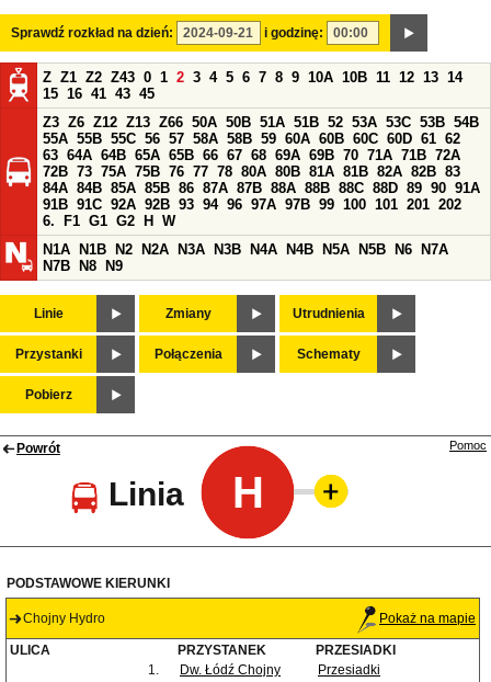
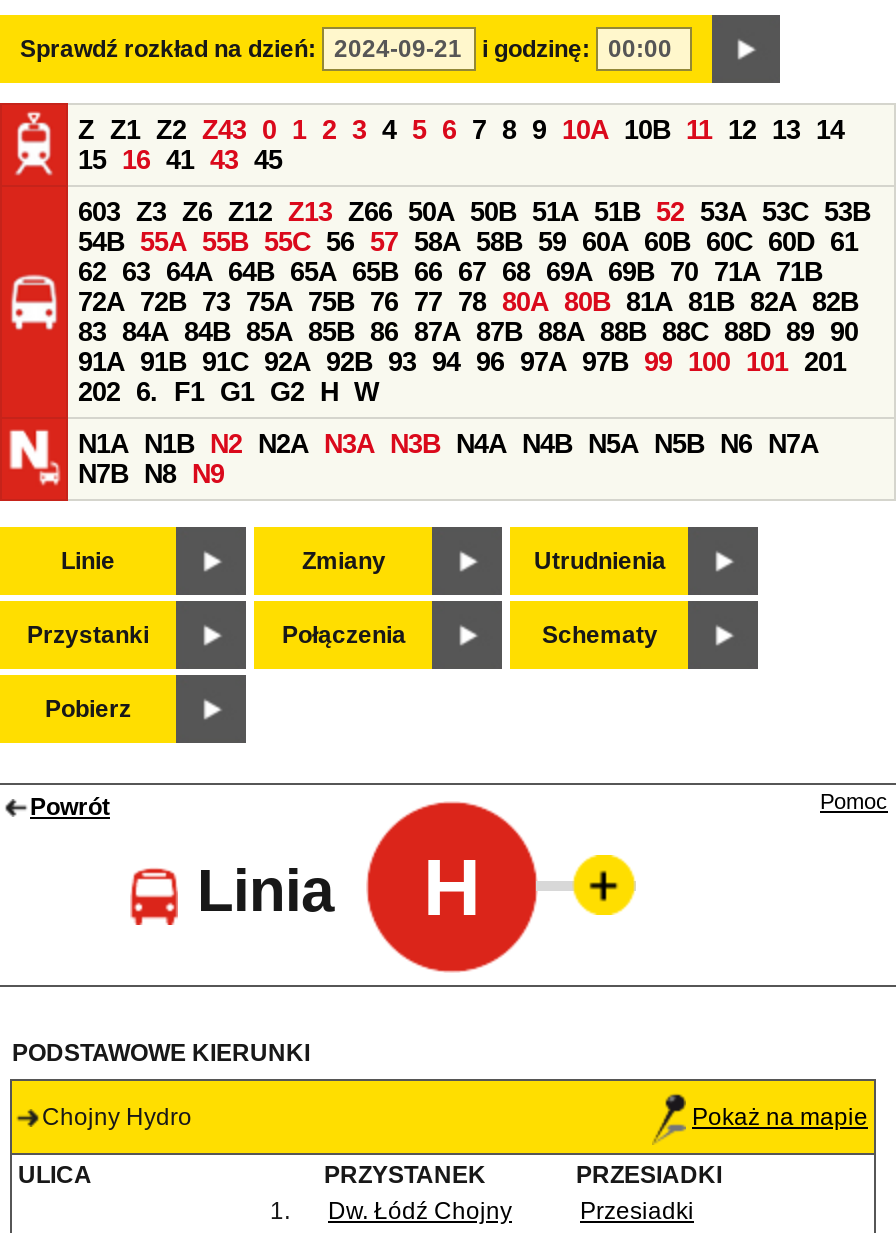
[43,114,480,229] Z3 Z6 Z12 Z13 Z66 50A 50B 51A 51B 52 53A 53C 53B 54B | 55A 55B 55C 56 57 58A 58B 59 60A 60B 60C 60D 61 62 | 63 64A 64B 65A 65B 66 67 68 69A 69B 70 71A 71B 72A | 72B 73 75A 75B 76 77 78 80A 80B 81A 81B 82A 82B 83 | 84A 84B 85A 85B 86 87A 87B 88A 88B 88C 88D 89 90 91A | 91B 91C 92A 92B 93 94 96 97A 97B 99 100 101 201 202 | 6. F1 G1 G2 H W -> [78,197,870,407] 603 Z3 Z6 Z12 Z13 Z66 50A 50B 51A 51B 52 53A 53C 53B | 54B 55A 55B 55C 56 57 58A 58B 59 60A 60B 60C 60D 61 | 62 63 64A 64B 65A 65B 66 67 68 69A 69B 70 71A 71B | 72A 72B 73 75A 75B 76 77 78 80A 80B 81A 81B 82A 82B | 83 84A 84B 85A 85B 86 87A 87B 88A 88B 88C 88D 89 90 | 91A 91B 91C 92A 92B 93 94 96 97A 97B 99 100 101 201 | 202 6. F1 G1 G2 H W

